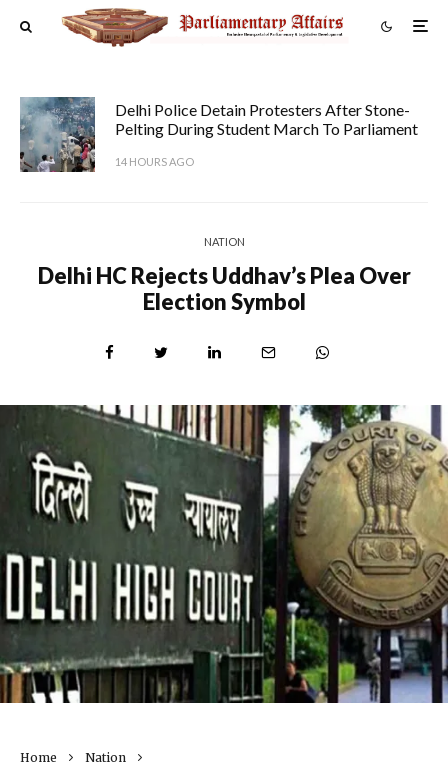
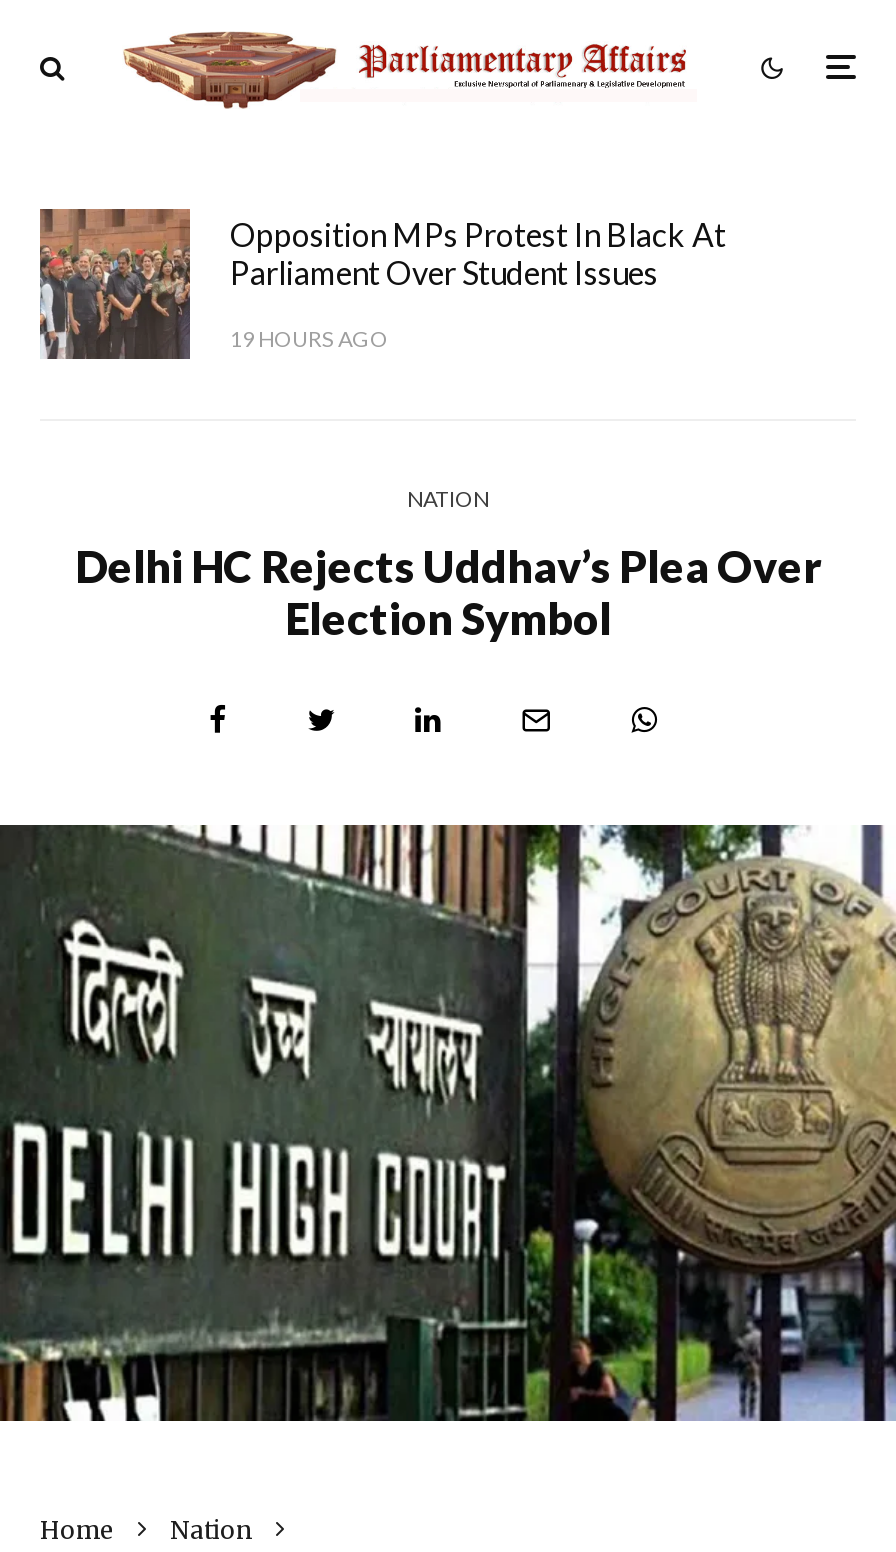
[20,96,418,172] [image] | Delhi Police Detain Protesters After Stone- | Pelting During Student March To Parliament -> [40,207,726,359] [image] | Opposition MPs Protest In Black At | Parliament Over Student Issues
[115,155,194,168] 14 HOURS AGO -> [230,324,388,350] 19 HOURS AGO

